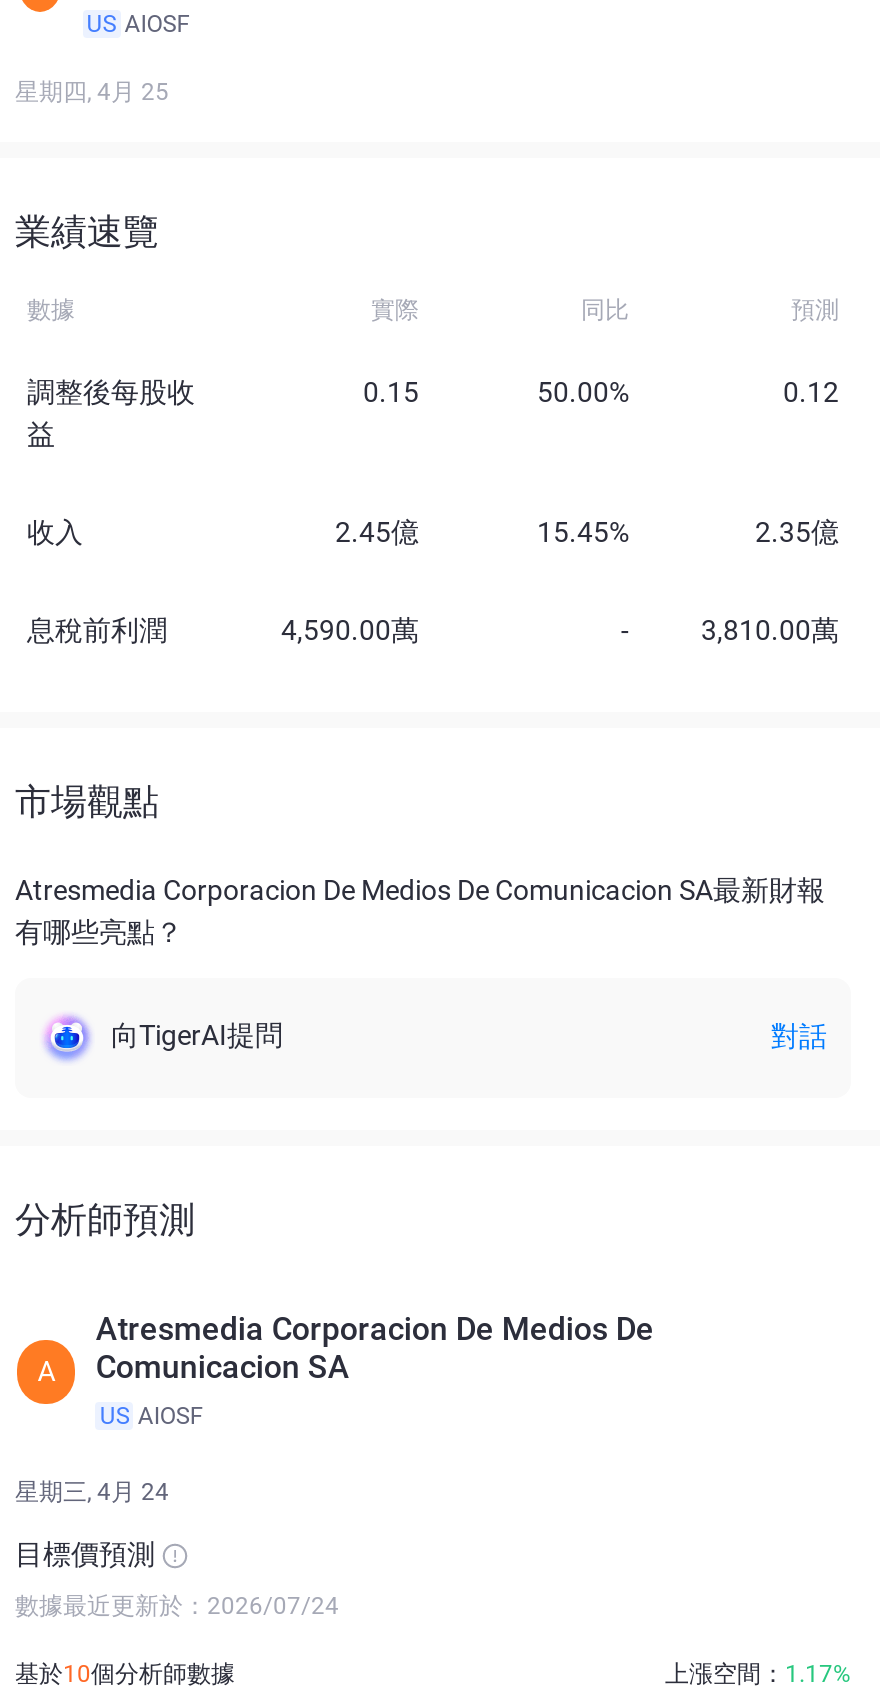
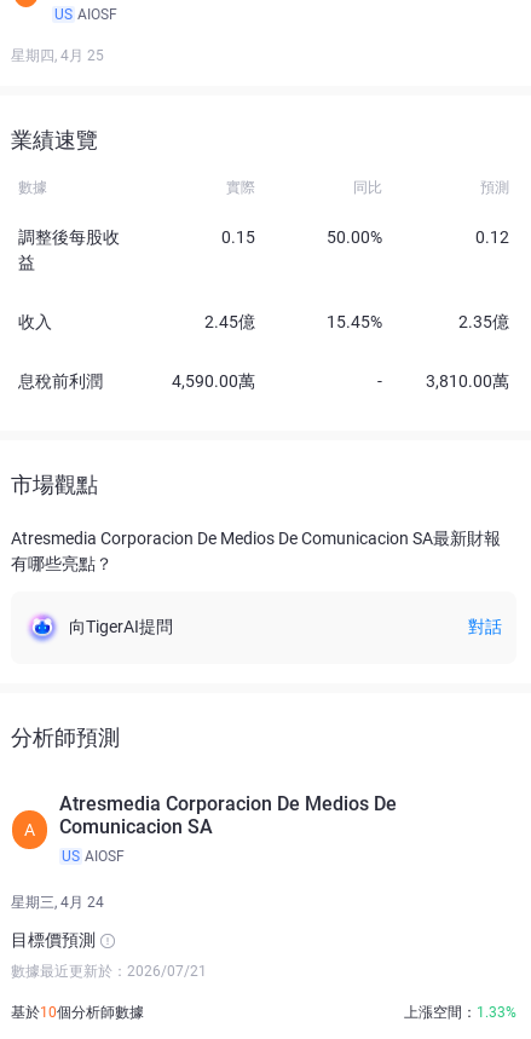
[15,1592,339,1620] 數據最近更新於：2026/07/24 -> [11,963,207,980] 數據最近更新於：2026/07/21
[665,1660,851,1688] 上漲空間：1.17% -> [404,1004,516,1021] 上漲空間：1.33%

